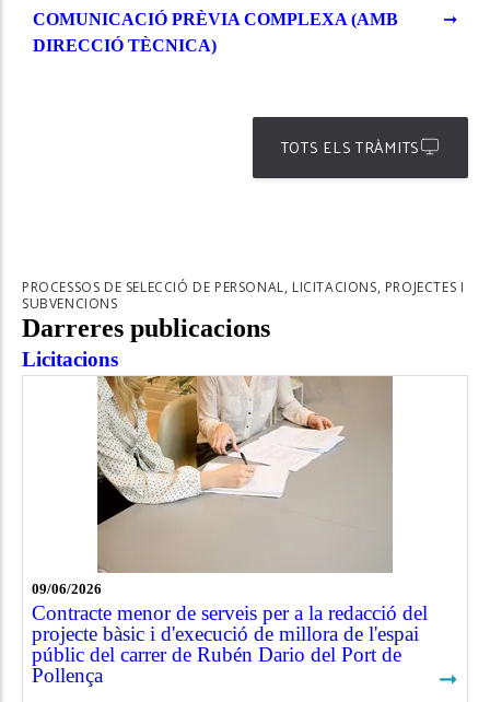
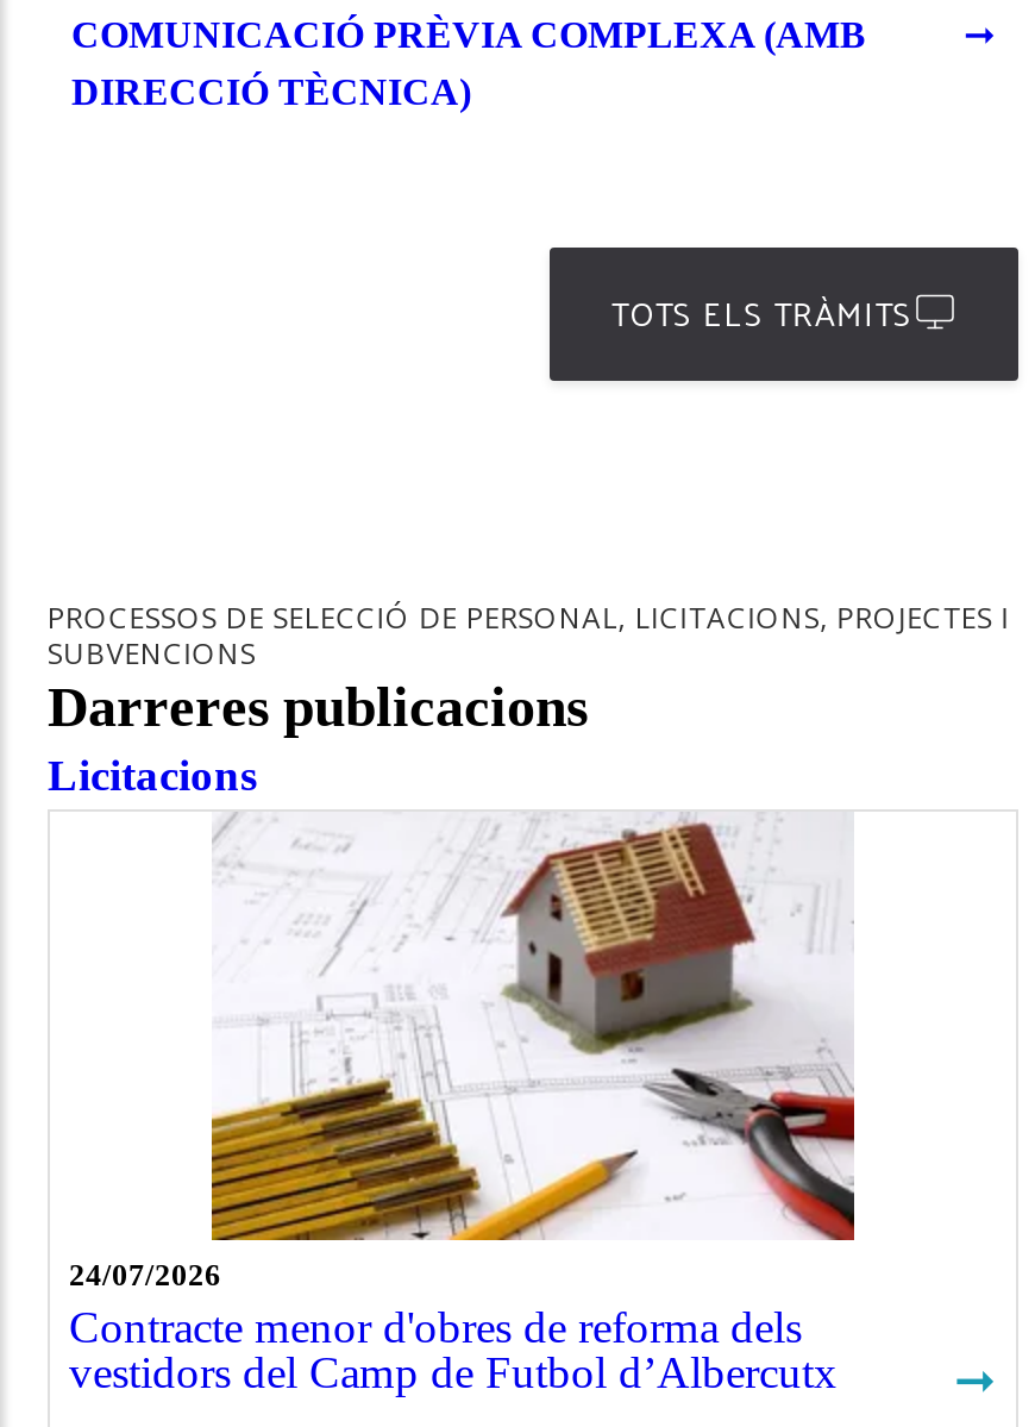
[32,375,428,686] [image] | 09/06/2026 | Contracte menor de serveis per a la redacció del | projecte bàsic i d'execució de millora de l'espai | públic del carrer de Rubén Dario del Port de | Pollença -> [69,812,857,1397] [image] | 24/07/2026 | Contracte menor d'obres de reforma dels | vestidors del Camp de Futbol d’Albercutx

